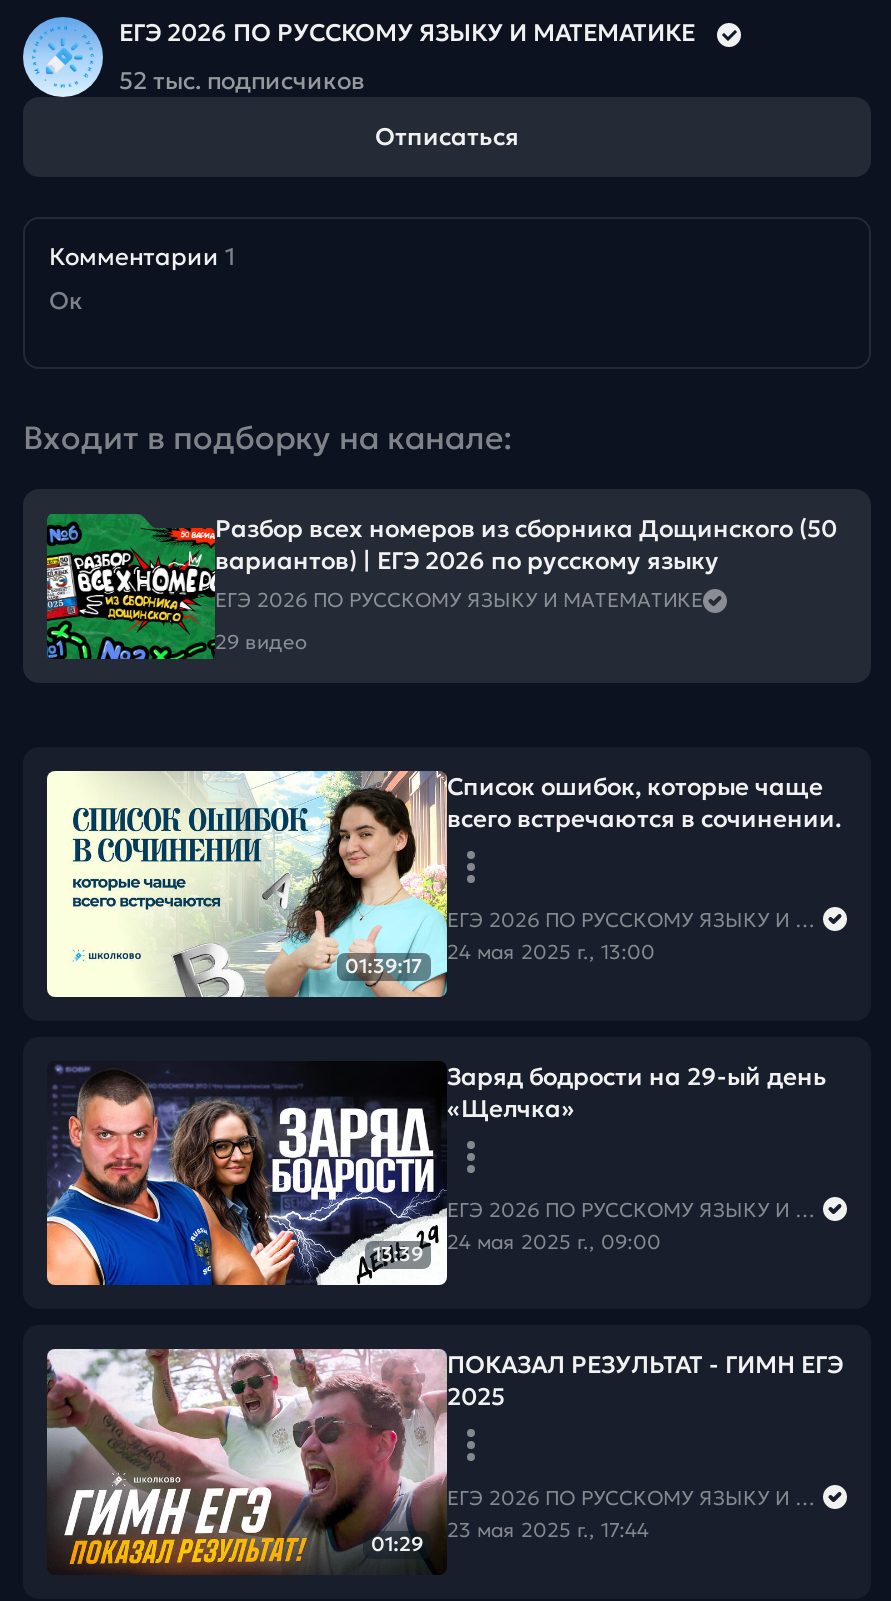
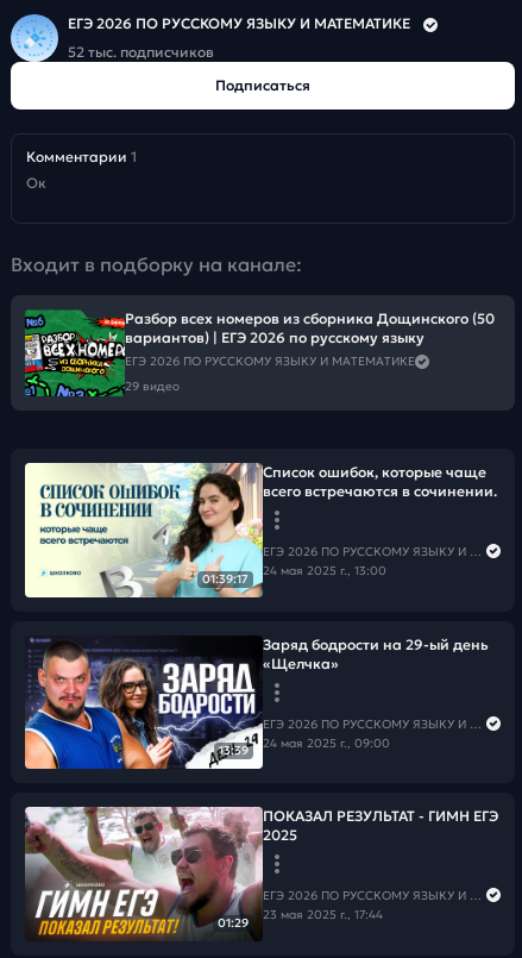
[375,122,519,152] Отписаться -> [215,77,310,94] Подписаться

